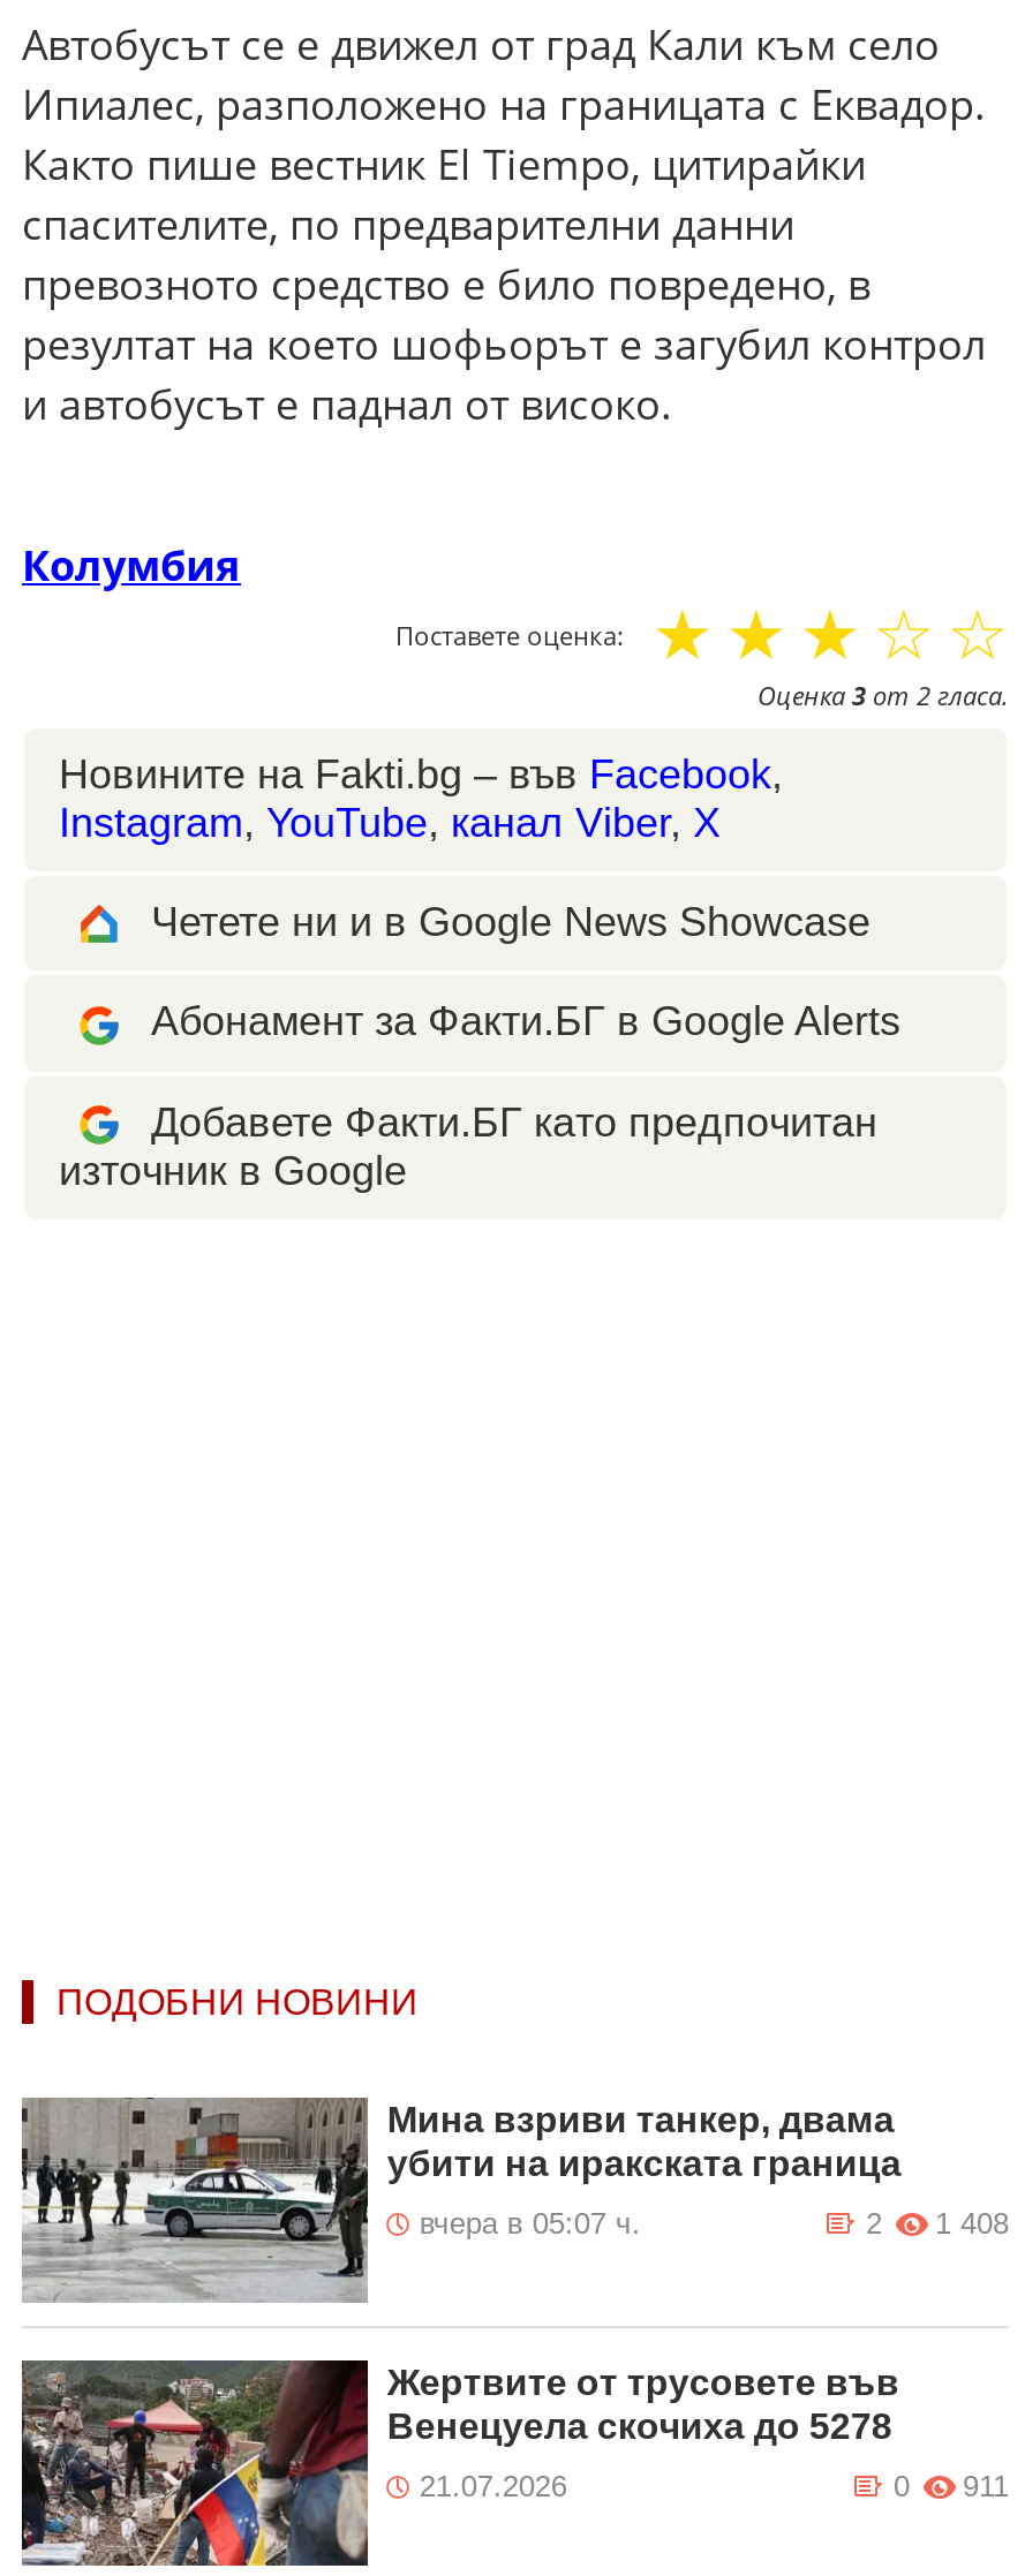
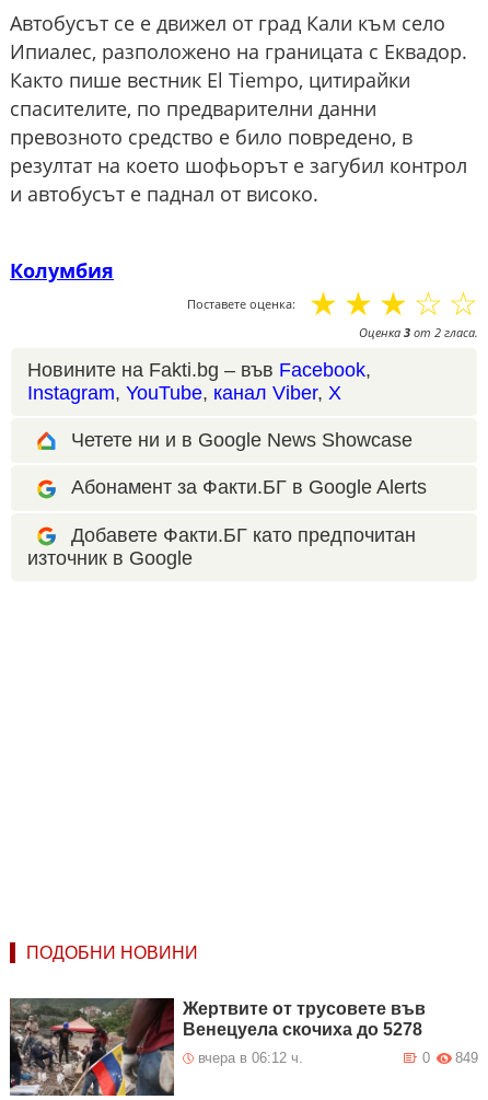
[22,2095,1009,2303] [image] | Мина взриви танкер, двама | убити на иракската граница | вчера в 05:07 ч. | 1 408 | 2 -> none
[419,2468,1009,2503] 21.07.2026 | 911 -> [198,1050,478,1066] вчера в 06:12 ч. | 849

